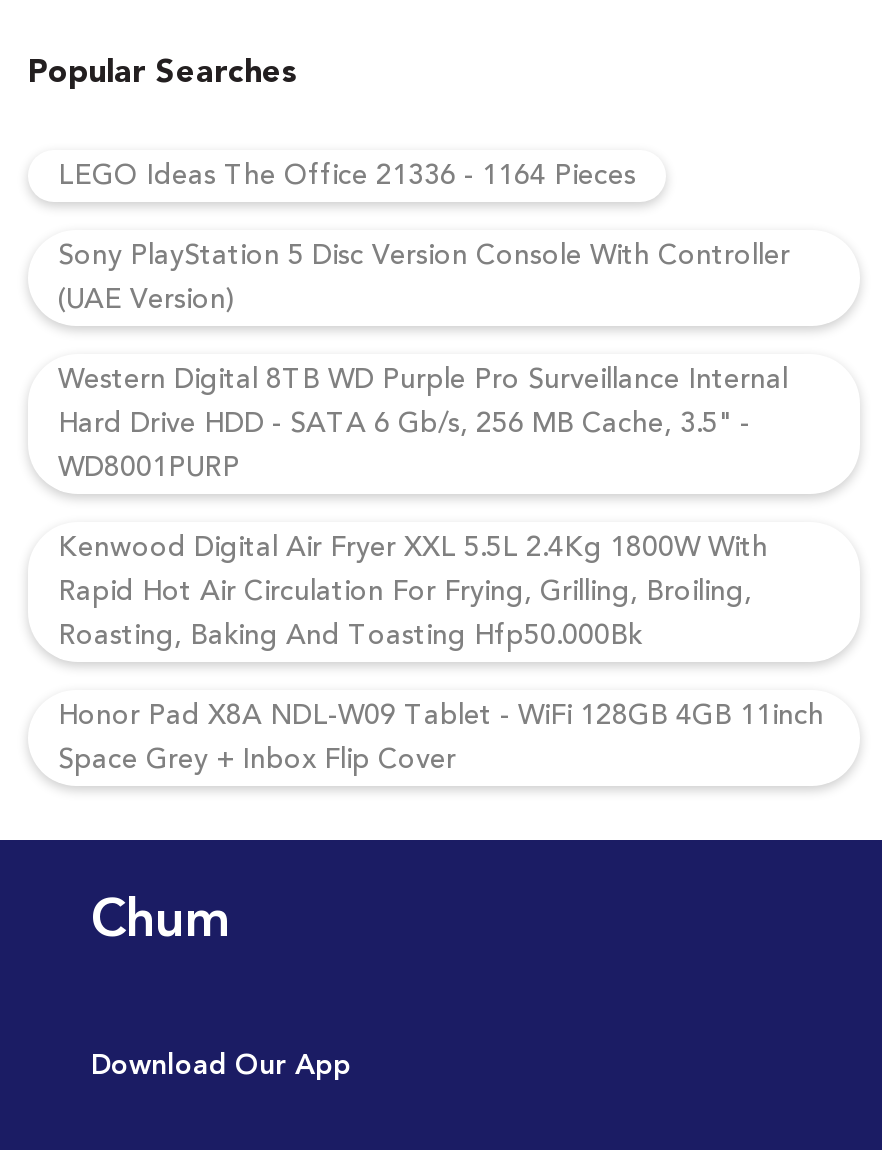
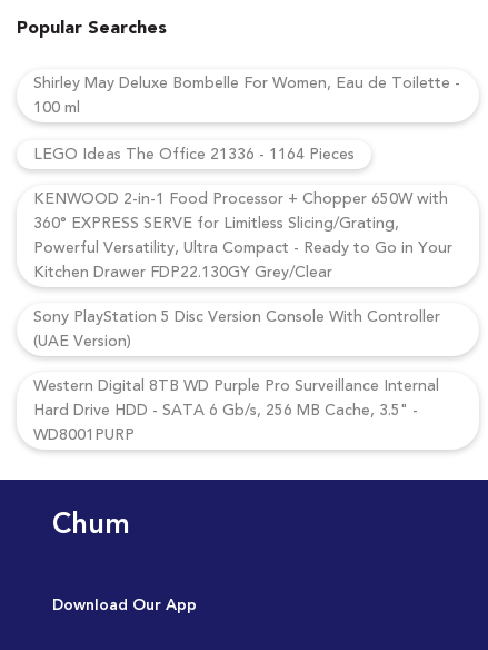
none -> [33,71,460,120] Shirley May Deluxe Bombelle For Women, Eau de Toilette - | 100 ml
moved [58,154,636,198] -> [33,143,355,167]: LEGO Ideas The Office 21336 - 1164 Pieces
none -> [33,187,452,285] KENWOOD 2-in-1 Food Processor + Chopper 650W with | 360° EXPRESS SERVE for Limitless Slicing/Grating, | Powerful Versatility, Ultra Compact - Ready to Go in Your | Kitchen Drawer FDP22.130GY Grey/Clear
moved [58,234,790,490] -> [33,305,440,448]: Sony PlayStation 5 Disc Version Console With Controller | (UAE Version) | Western Digital 8TB WD Purple Pro Surveillance Internal | Hard Drive HDD - SATA 6 Gb/s, 256 MB Cache, 3.5" - | WD8001PURP
[58,526,824,782] Kenwood Digital Air Fryer XXL 5.5L 2.4Kg 1800W With | Rapid Hot Air Circulation For Frying, Grilling, Broiling, | Roasting, Baking And Toasting Hfp50.000Bk | Honor Pad X8A NDL-W09 Tablet - WiFi 128GB 4GB 11inch | Space Grey + Inbox Flip Cover -> none

